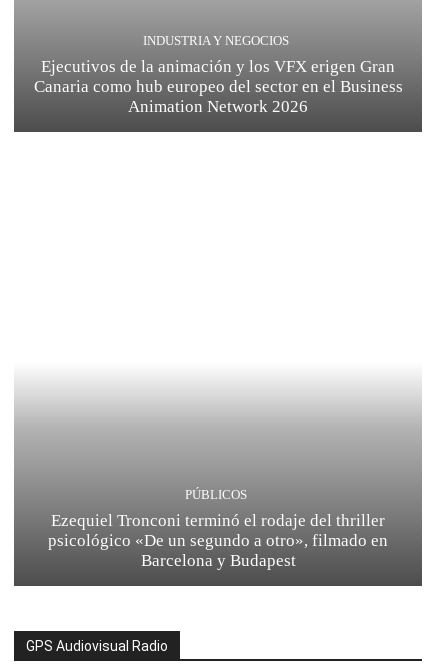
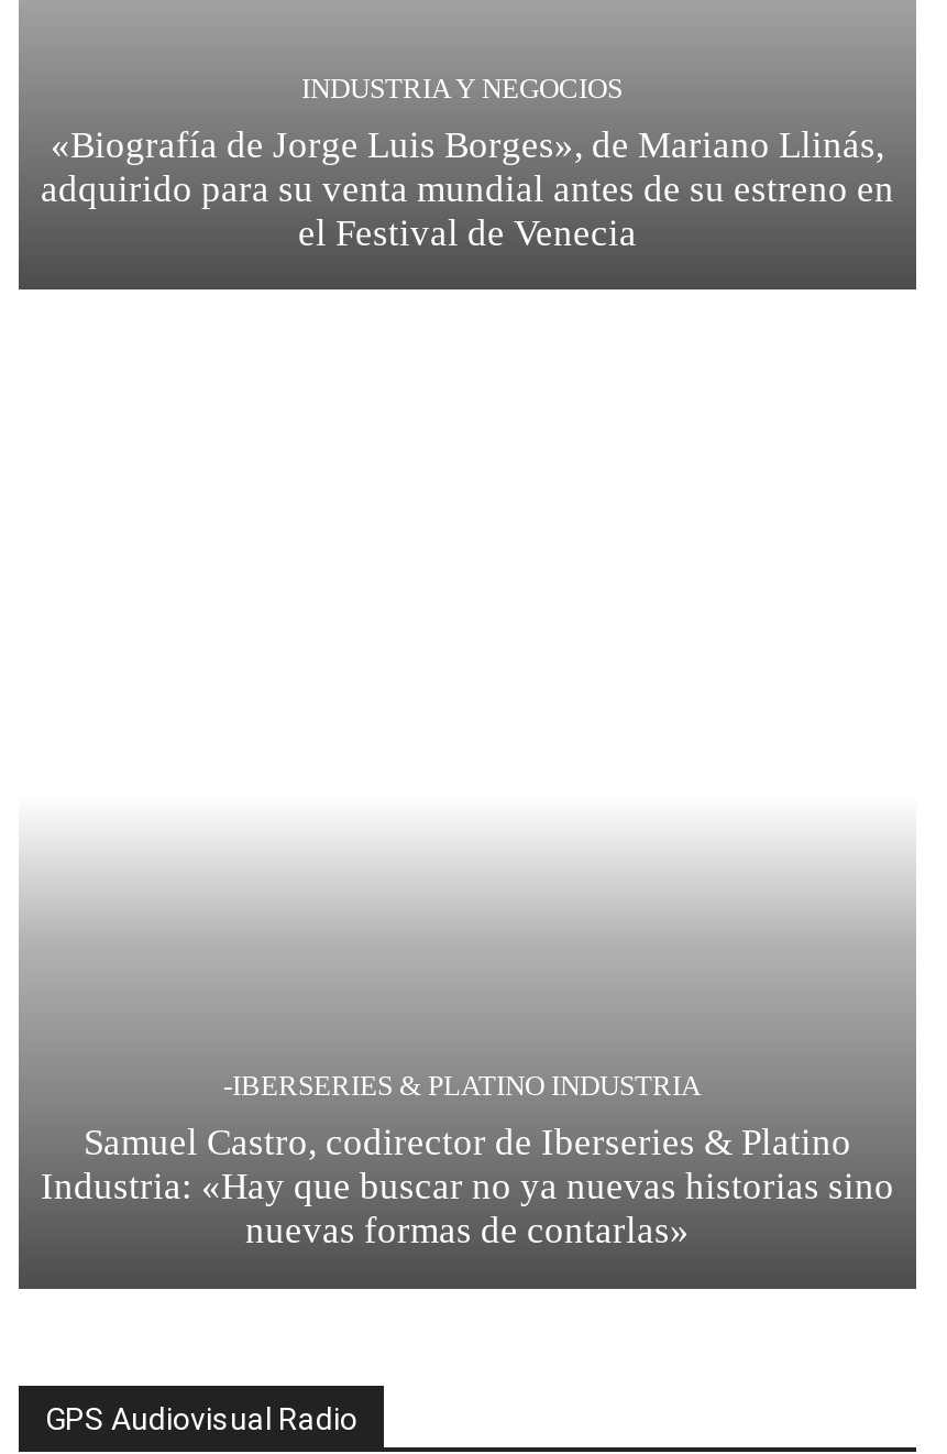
[33,57,402,116] Ejecutivos de la animación y los VFX erigen Gran | Canaria como hub europeo del sector en el Business | Animation Network 2026 -> [41,123,894,253] «Biografía de Jorge Luis Borges», de Mariano Llinás, | adquirido para su venta mundial antes de su estreno en | el Festival de Venecia
[184,487,246,502] PÚBLICOS -> [223,1069,701,1102] -IBERSERIES & PLATINO INDUSTRIA
[48,511,388,570] Ezequiel Tronconi terminó el rodaje del thriller | psicológico «De un segundo a otro», filmado en | Barcelona y Budapest -> [41,1122,894,1252] Samuel Castro, codirector de Iberseries & Platino | Industria: «Hay que buscar no ya nuevas historias sino | nuevas formas de contarlas»

